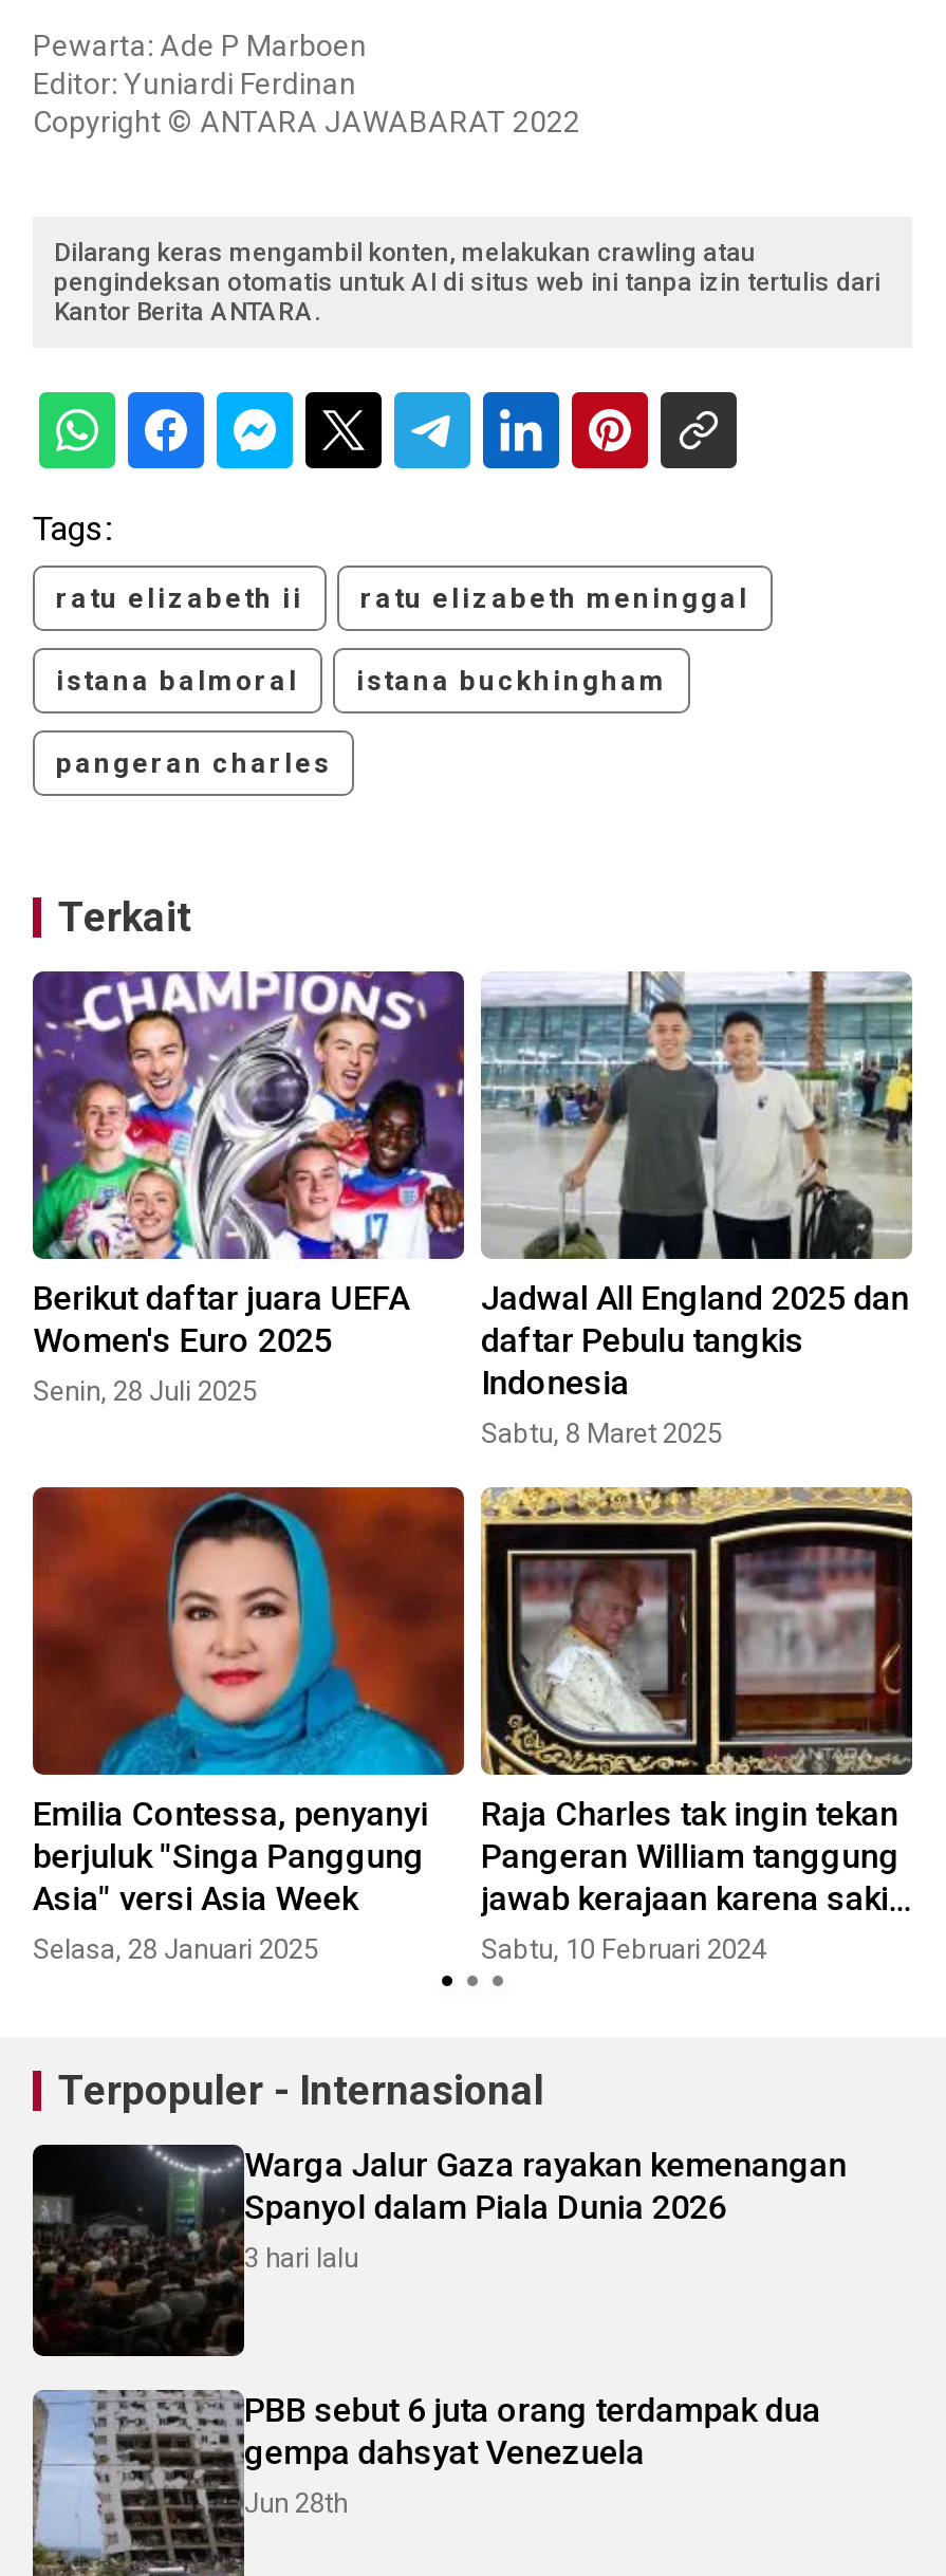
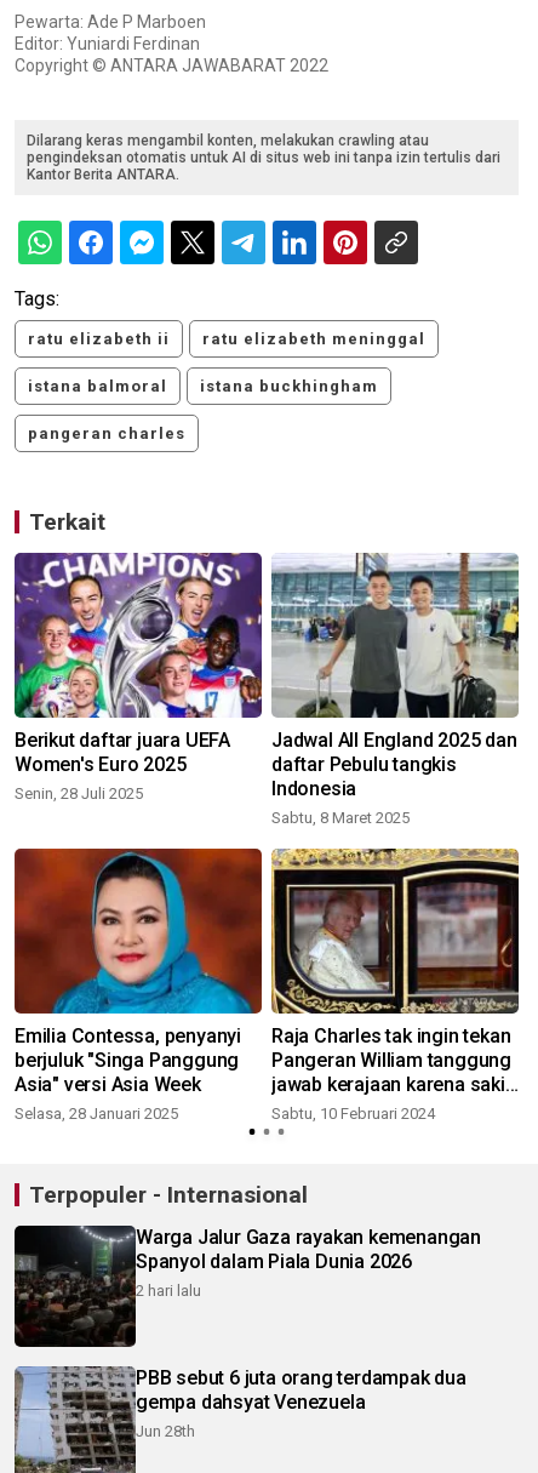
[244,2243,358,2275] 3 hari lalu -> [136,1282,201,1300] 2 hari lalu

